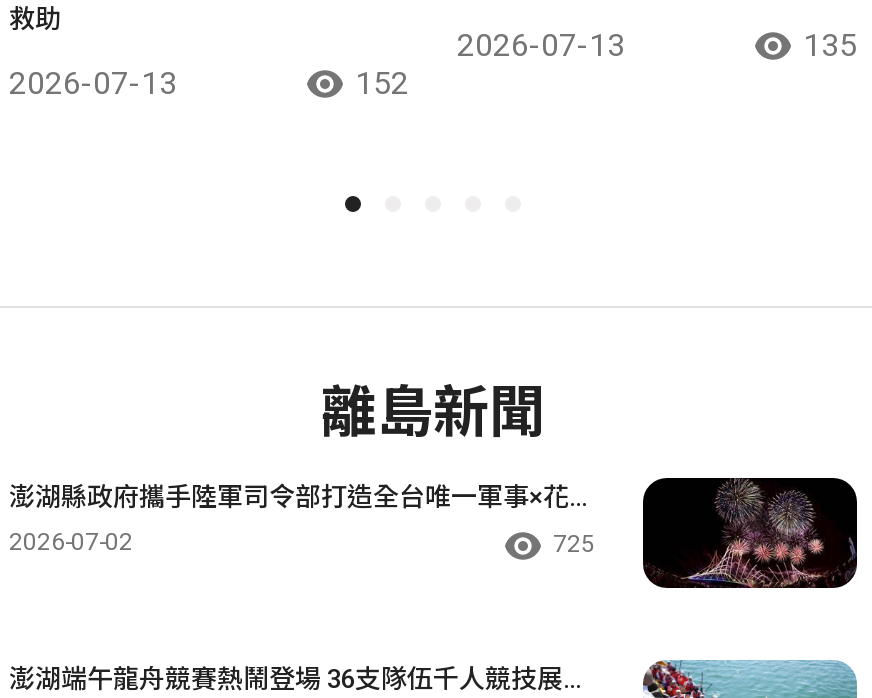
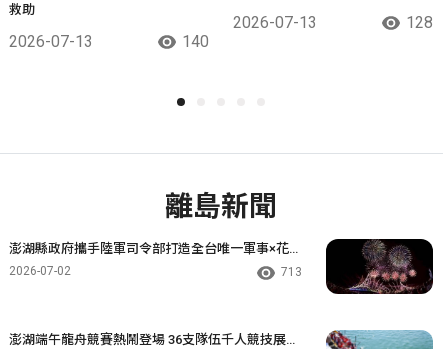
[803,26,857,64] 135 -> [406,13,433,32] 128
[355,64,409,102] 152 -> [182,32,209,51] 140
[553,531,595,559] 725 -> [281,265,302,279] 713

